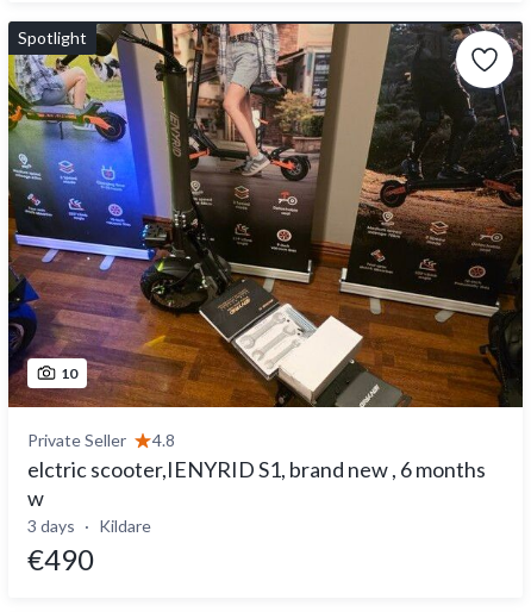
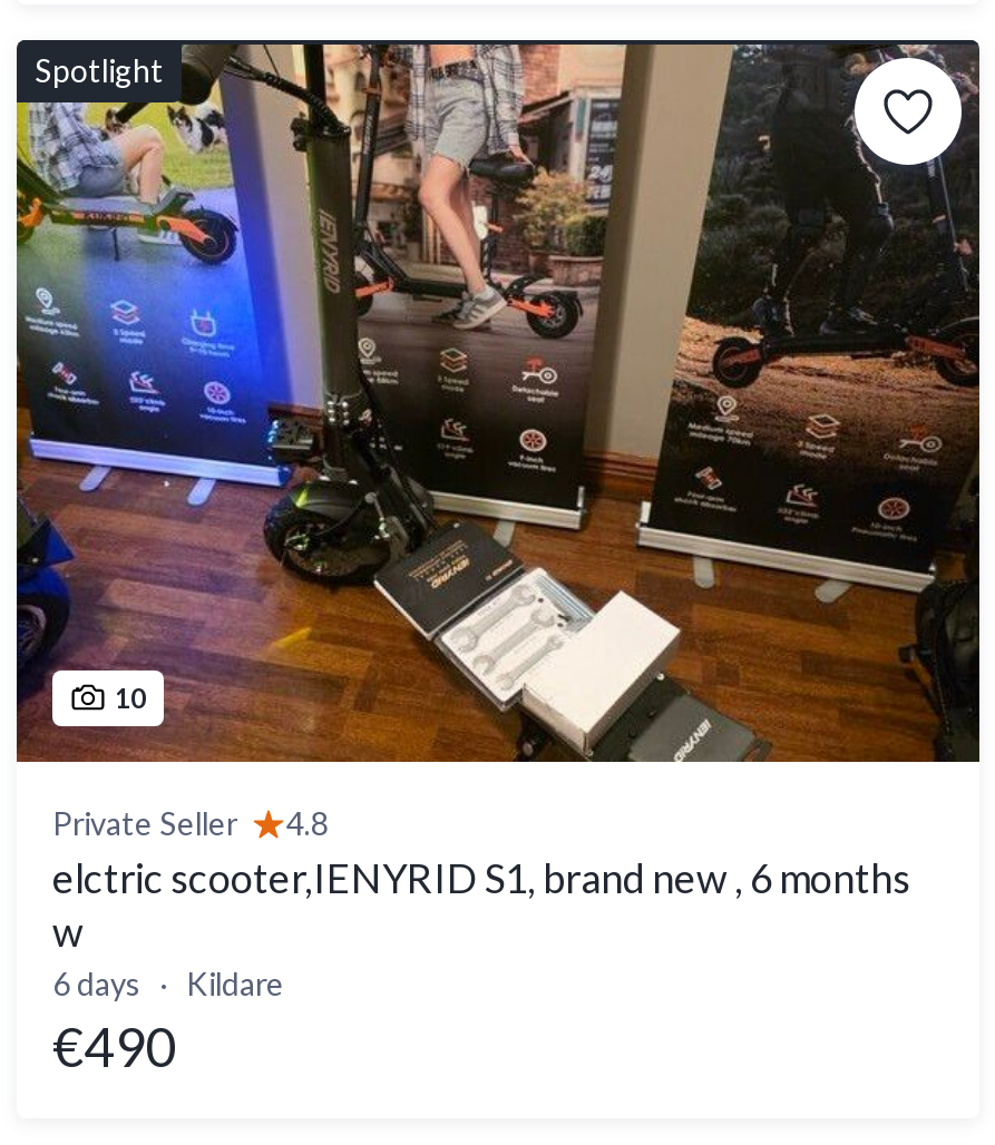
[27,516,151,536] 3 days Kildare -> [52,965,284,1002] 6 days Kildare

